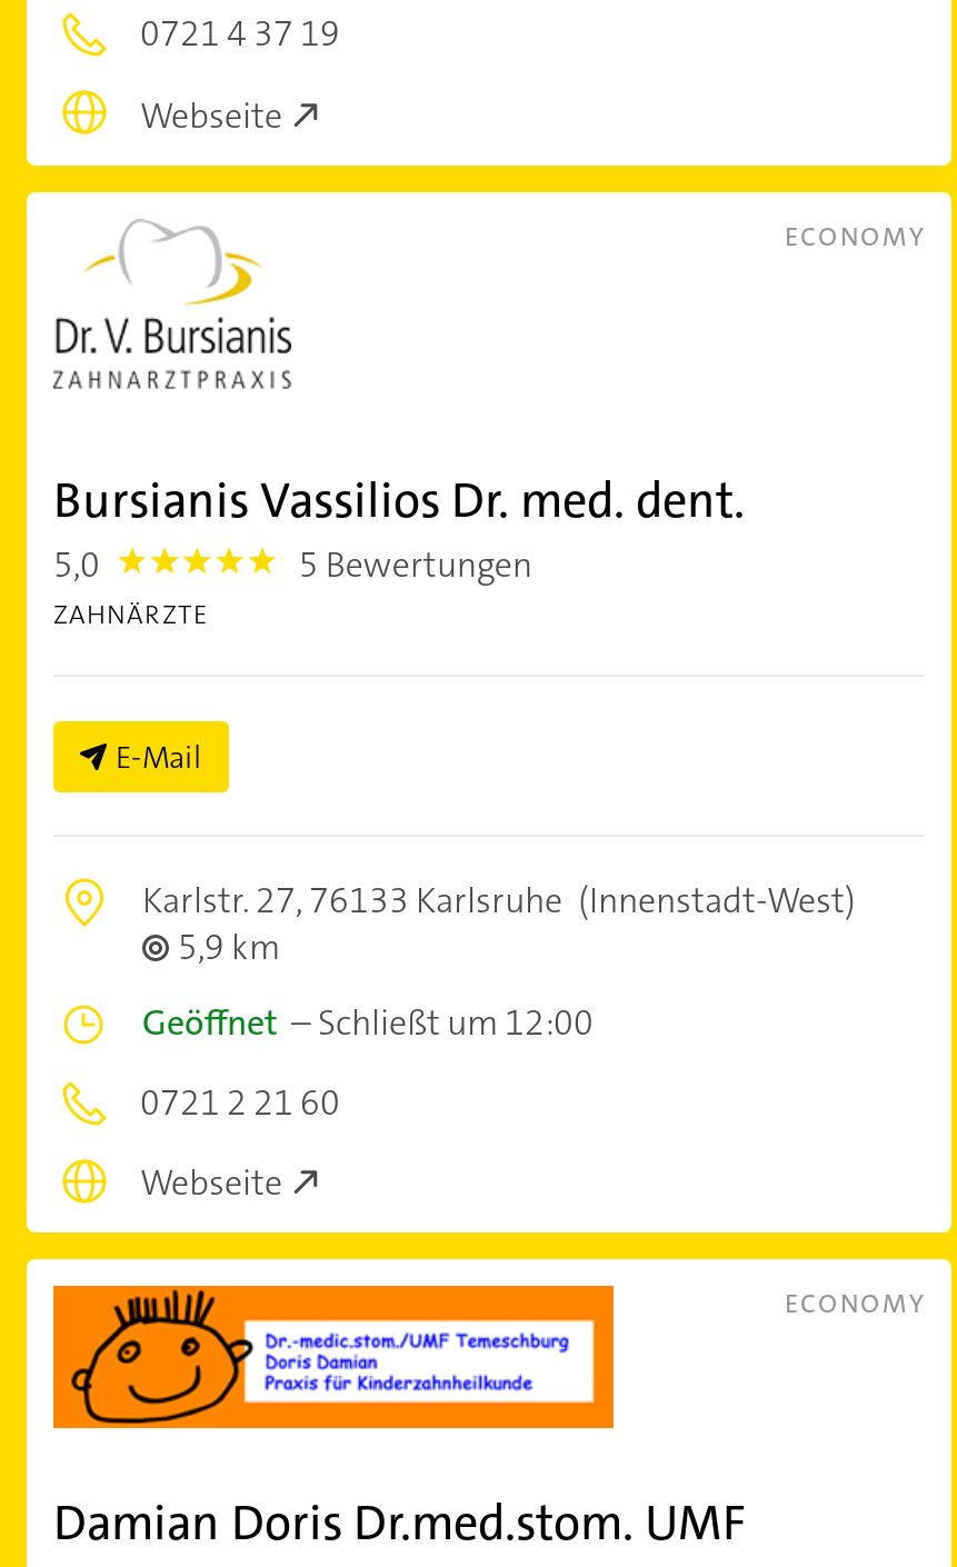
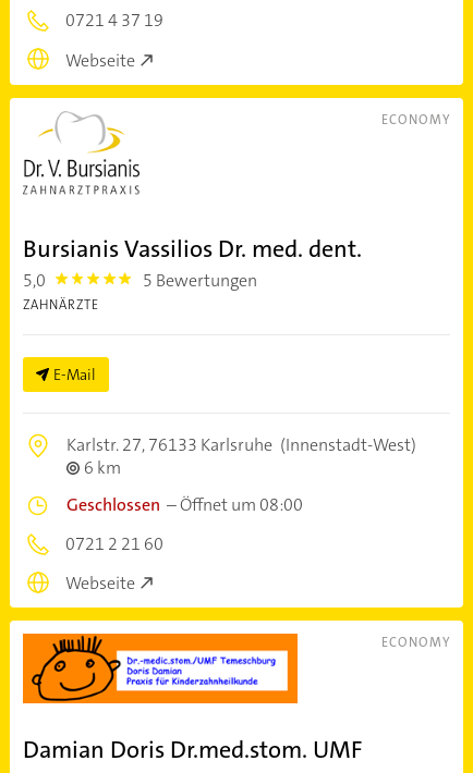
[178,923,280,970] 5,9 km -> [84,456,121,479] 6 km
[142,998,594,1045] Geöffnet – Schließt um 12:00 -> [66,493,303,516] Geschlossen – Öffnet um 08:00

